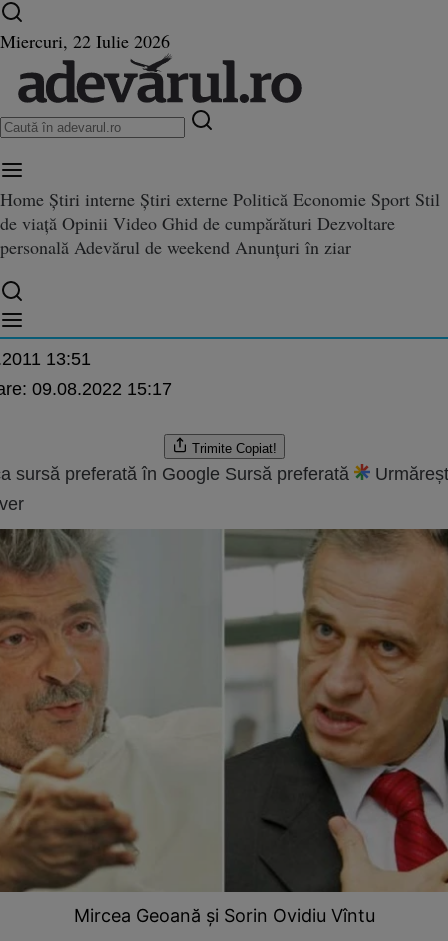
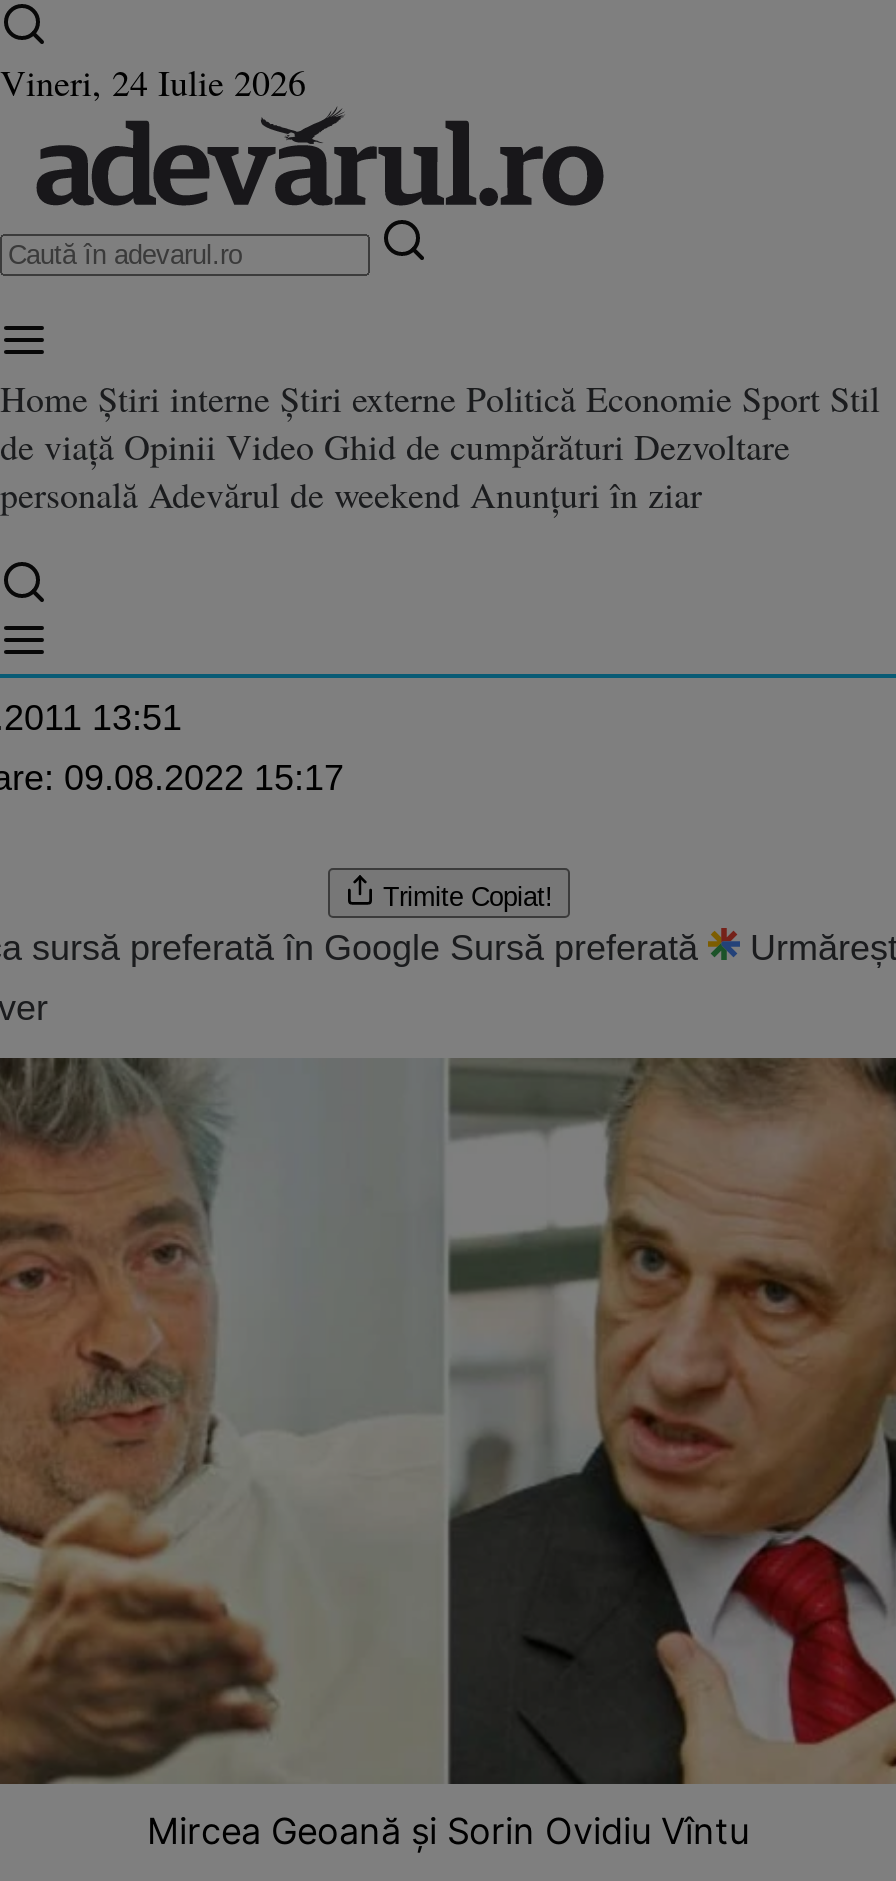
[0,29,170,53] Miercuri, 22 Iulie 2026 -> [0,58,306,106] Vineri, 24 Iulie 2026

